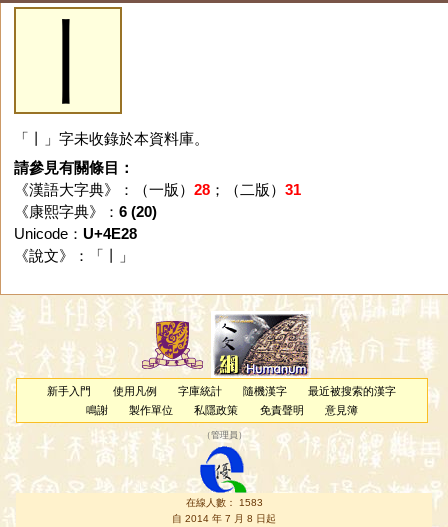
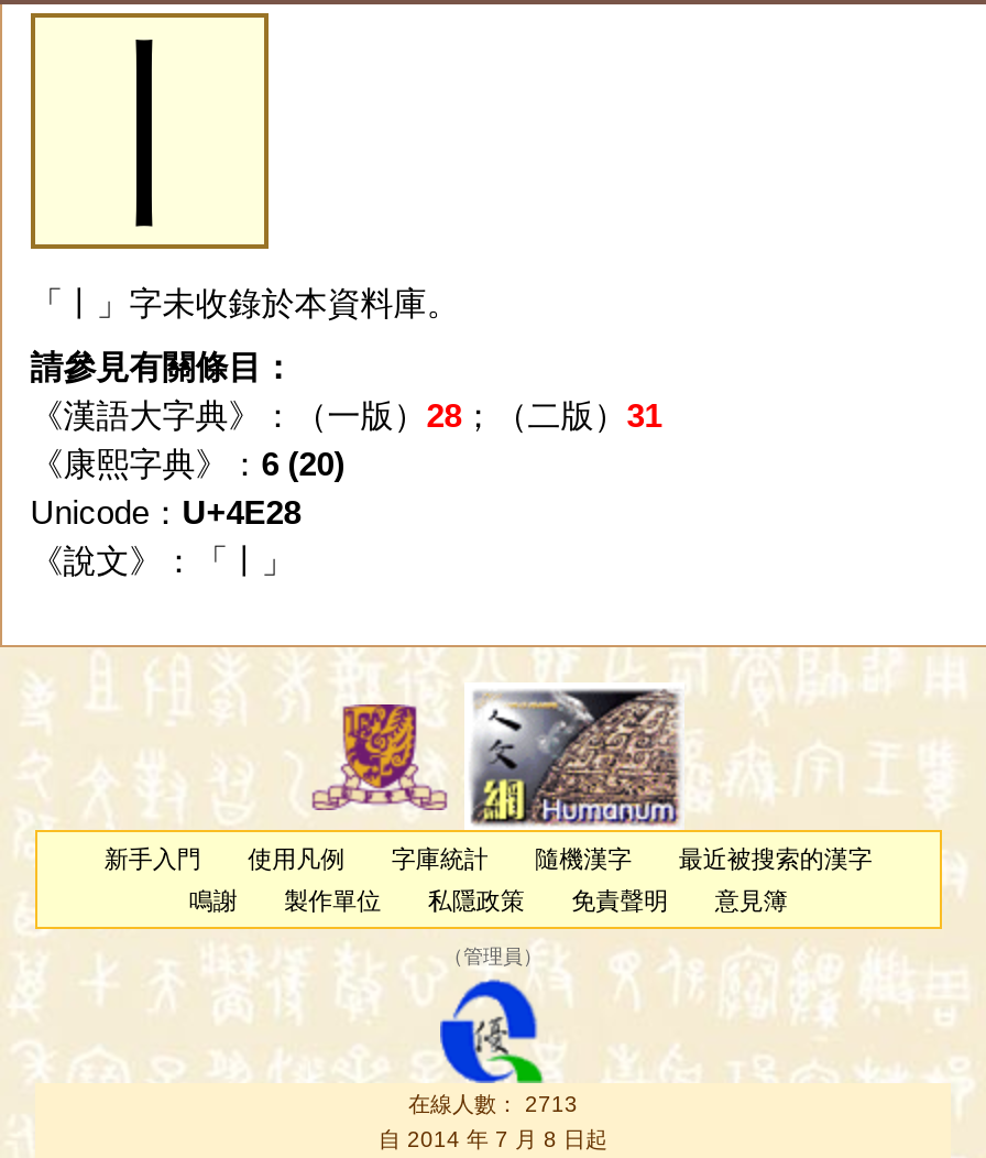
[185,497,262,508] 在線人數： 1583 -> [408,1091,578,1115] 在線人數： 2713

